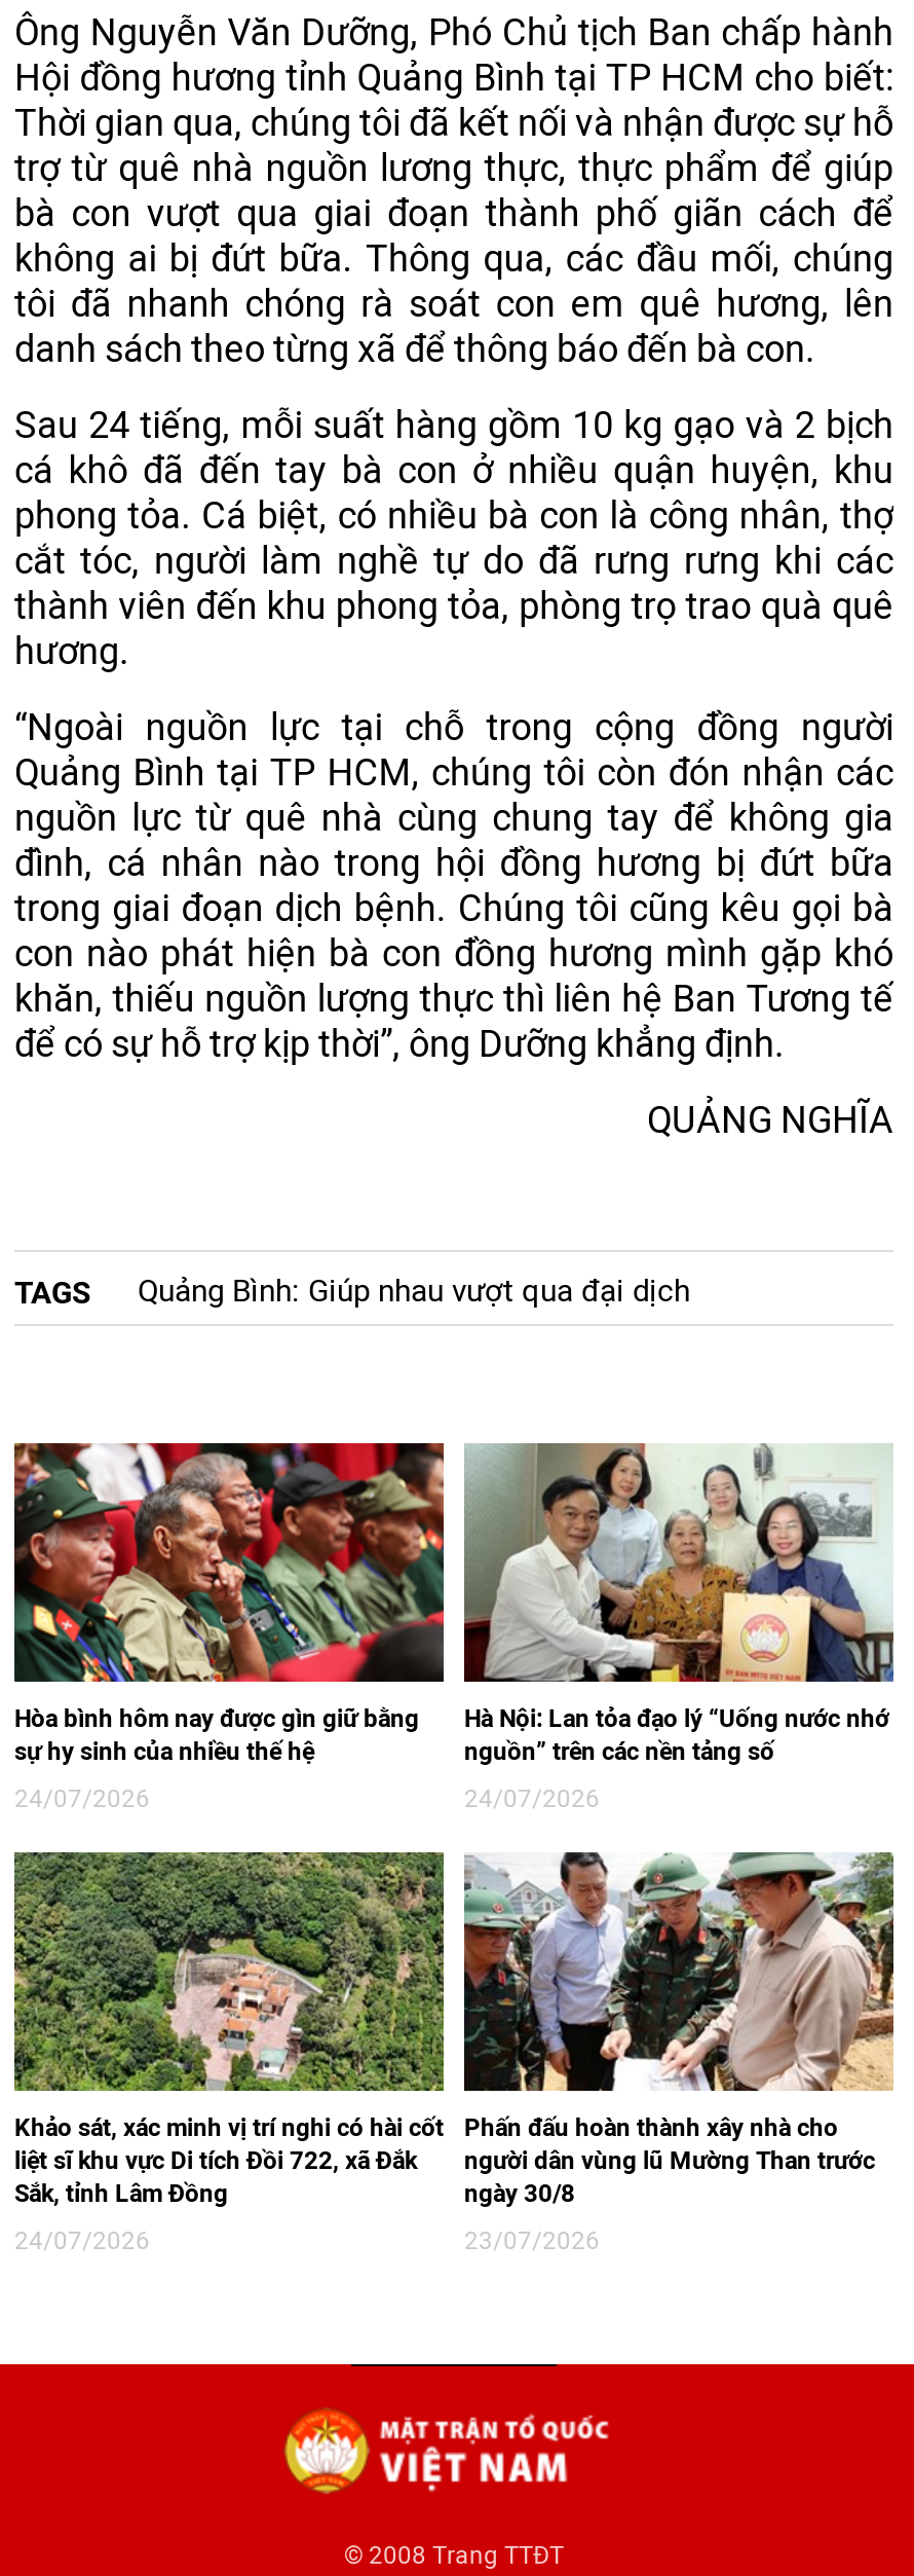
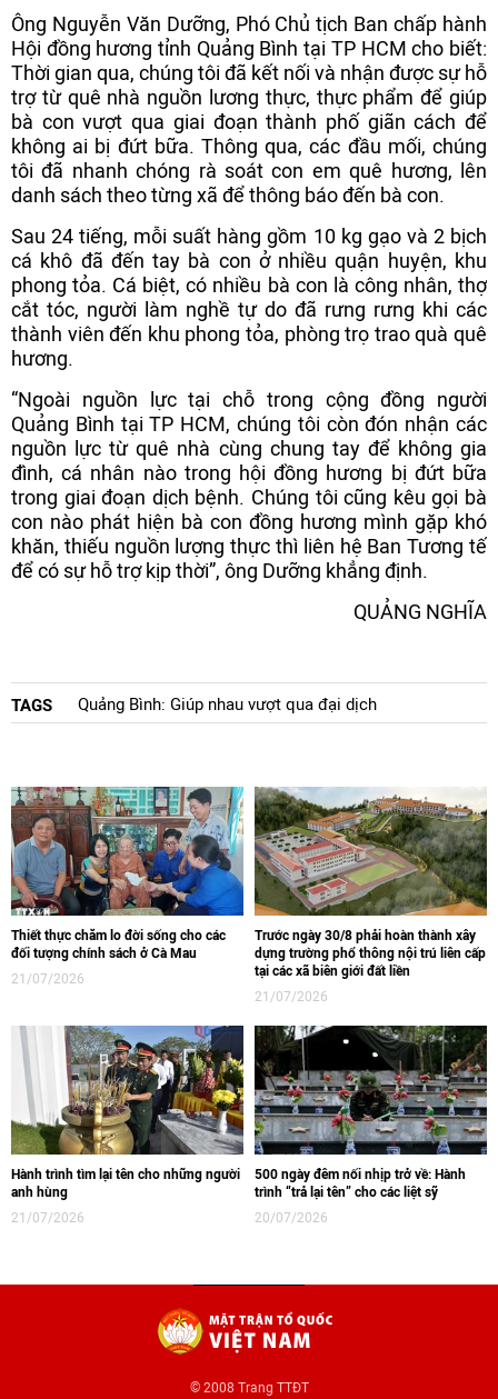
[12,1441,446,1766] [image] | Hòa bình hôm nay được gìn giữ bằng | sự hy sinh của nhiều thế hệ -> [10,786,245,961] [image] | Thiết thực chăm lo đời sống cho các | đối tượng chính sách ở Cà Mau
[462,1441,896,1766] [image] | Hà Nội: Lan tỏa đạo lý “Uống nước nhớ | nguồn” trên các nền tảng số -> [253,787,488,979] [image] | Trước ngày 30/8 phải hoàn thành xây | dựng trường phổ thông nội trú liên cấp | tại các xã biên giới đất liền
[14,1784,150,1813] 24/07/2026 -> [11,971,84,987] 21/07/2026
[464,1784,600,1813] 24/07/2026 -> [255,989,328,1004] 21/07/2026
[12,1850,446,2207] [image] | Khảo sát, xác minh vị trí nghi có hài cốt | liệt sĩ khu vực Di tích Đồi 722, xã Đắk | Sắk, tỉnh Lâm Đồng -> [10,1008,243,1200] [image] | Hành trình tìm lại tên cho những người | anh hùng
[462,1850,896,2207] [image] | Phấn đấu hoàn thành xây nhà cho | người dân vùng lũ Mường Than trước | ngày 30/8 -> [253,1008,488,1200] [image] | 500 ngày đêm nối nhịp trở về: Hành | trình “trả lại tên” cho các liệt sỹ
[14,2226,150,2254] 24/07/2026 -> [11,1210,84,1225] 21/07/2026
[464,2226,600,2254] 23/07/2026 -> [255,1210,328,1225] 20/07/2026

